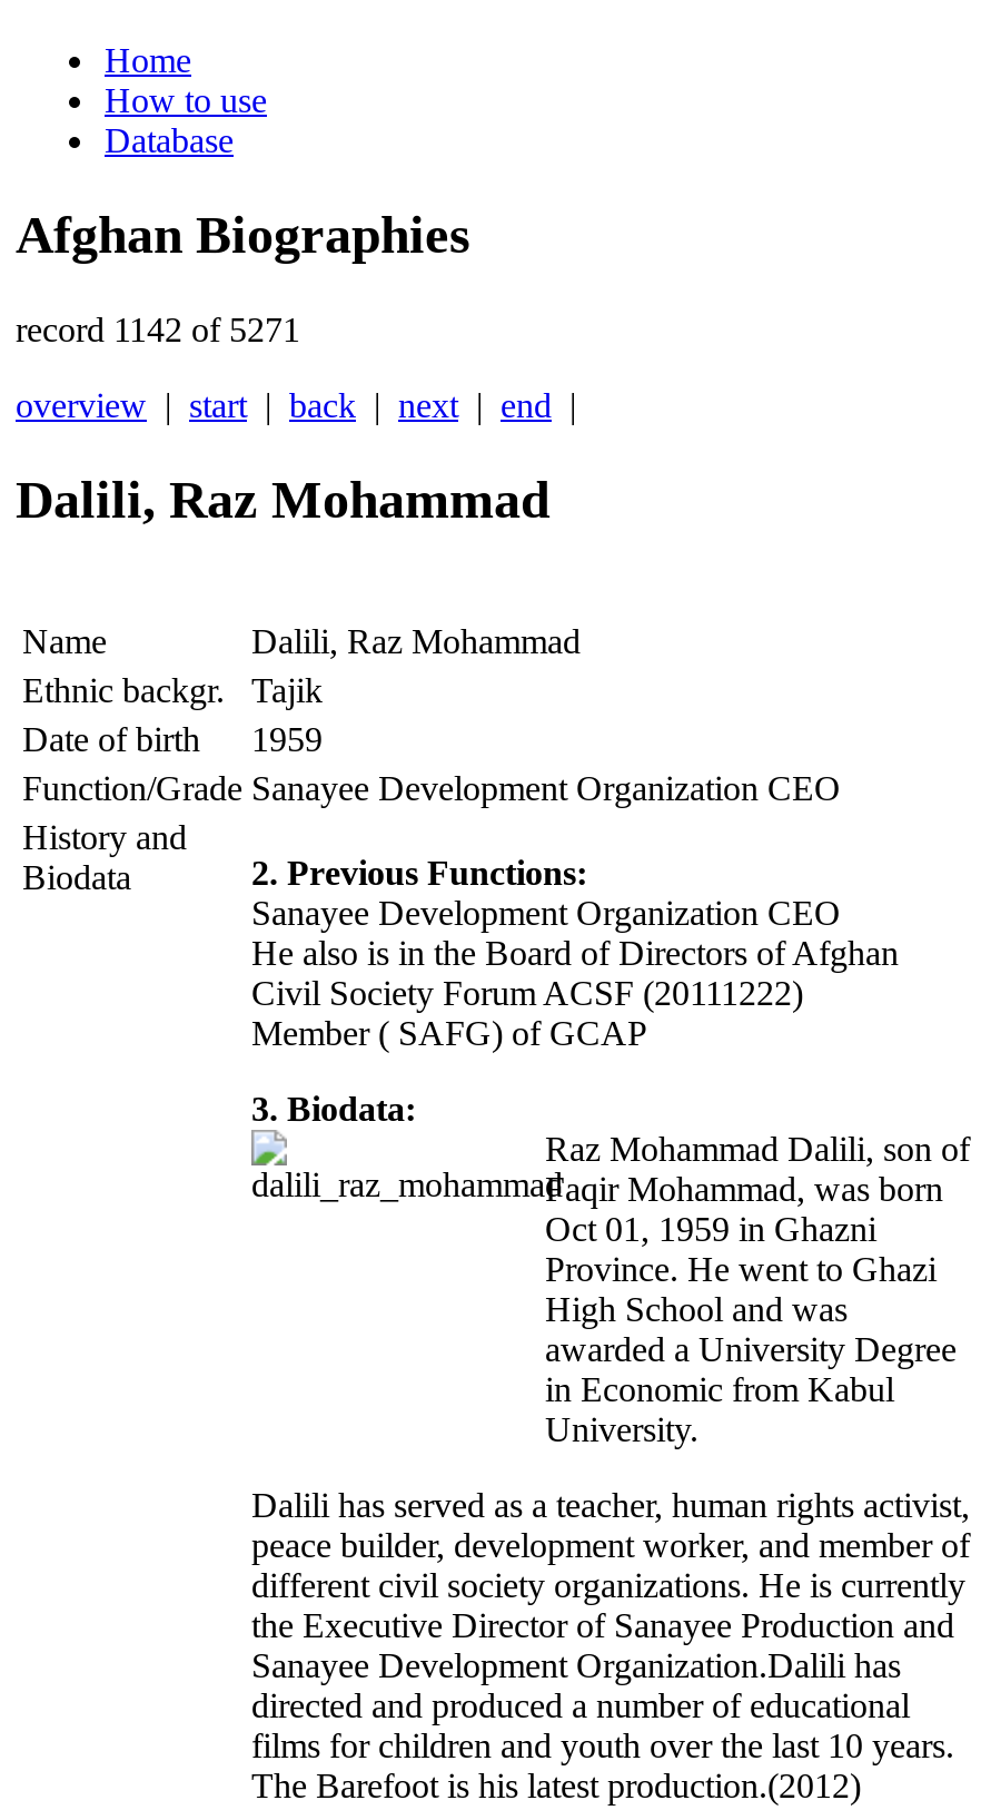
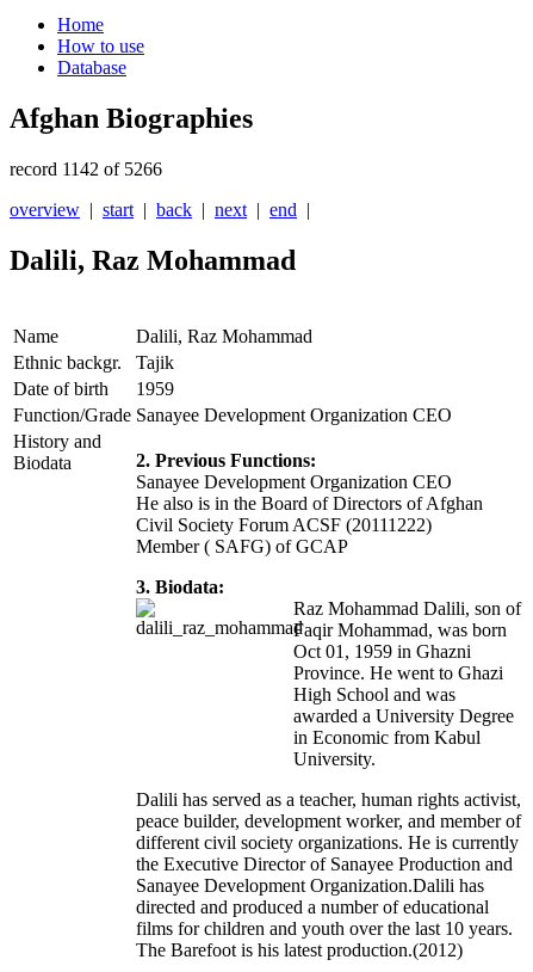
[16,311,300,349] record 1142 of 5271 -> [10,159,162,179] record 1142 of 5266

